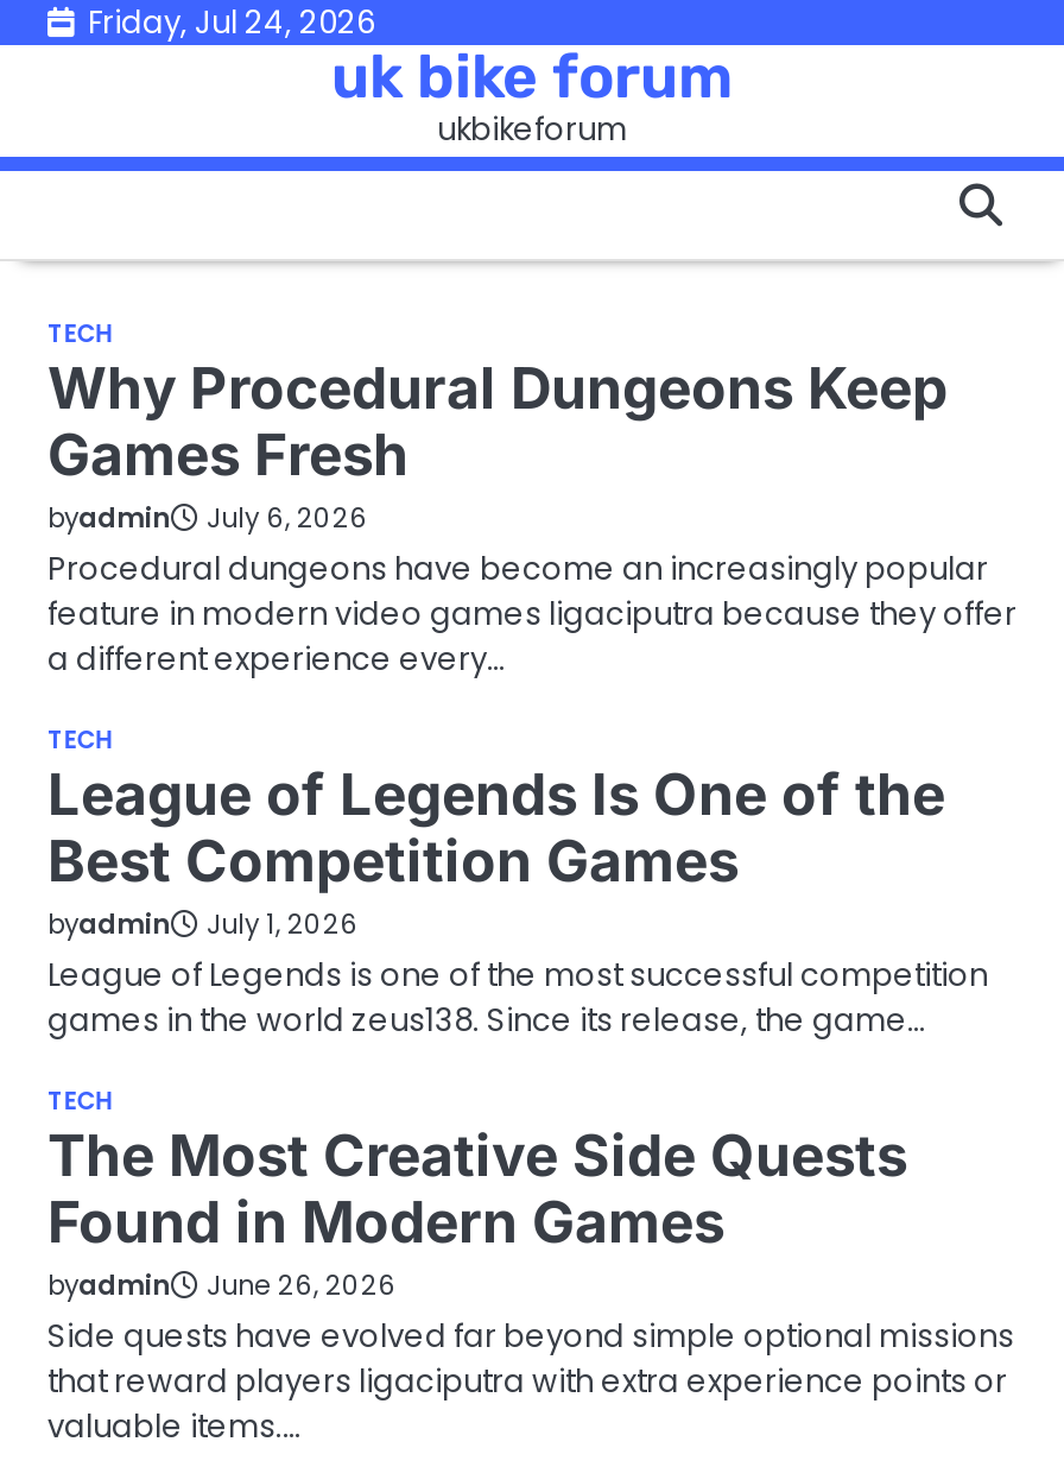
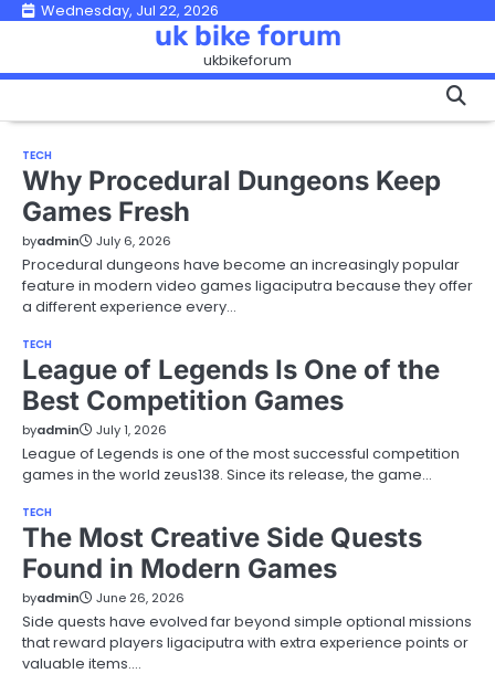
[88,0,375,45] Friday, Jul 24, 2026 -> [41,0,219,21] Wednesday, Jul 22, 2026

